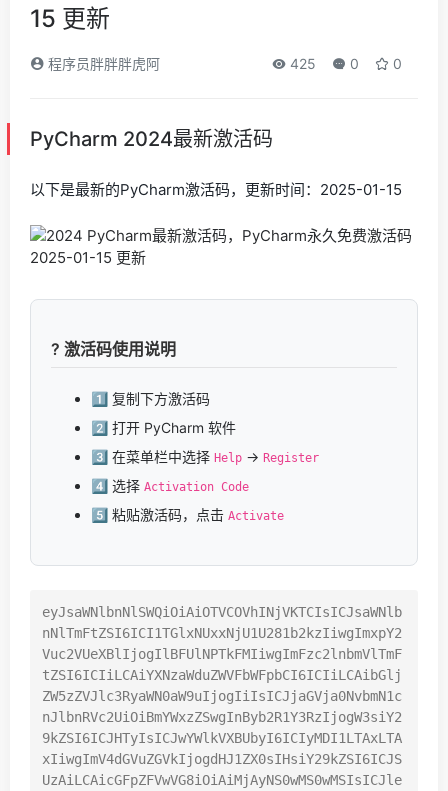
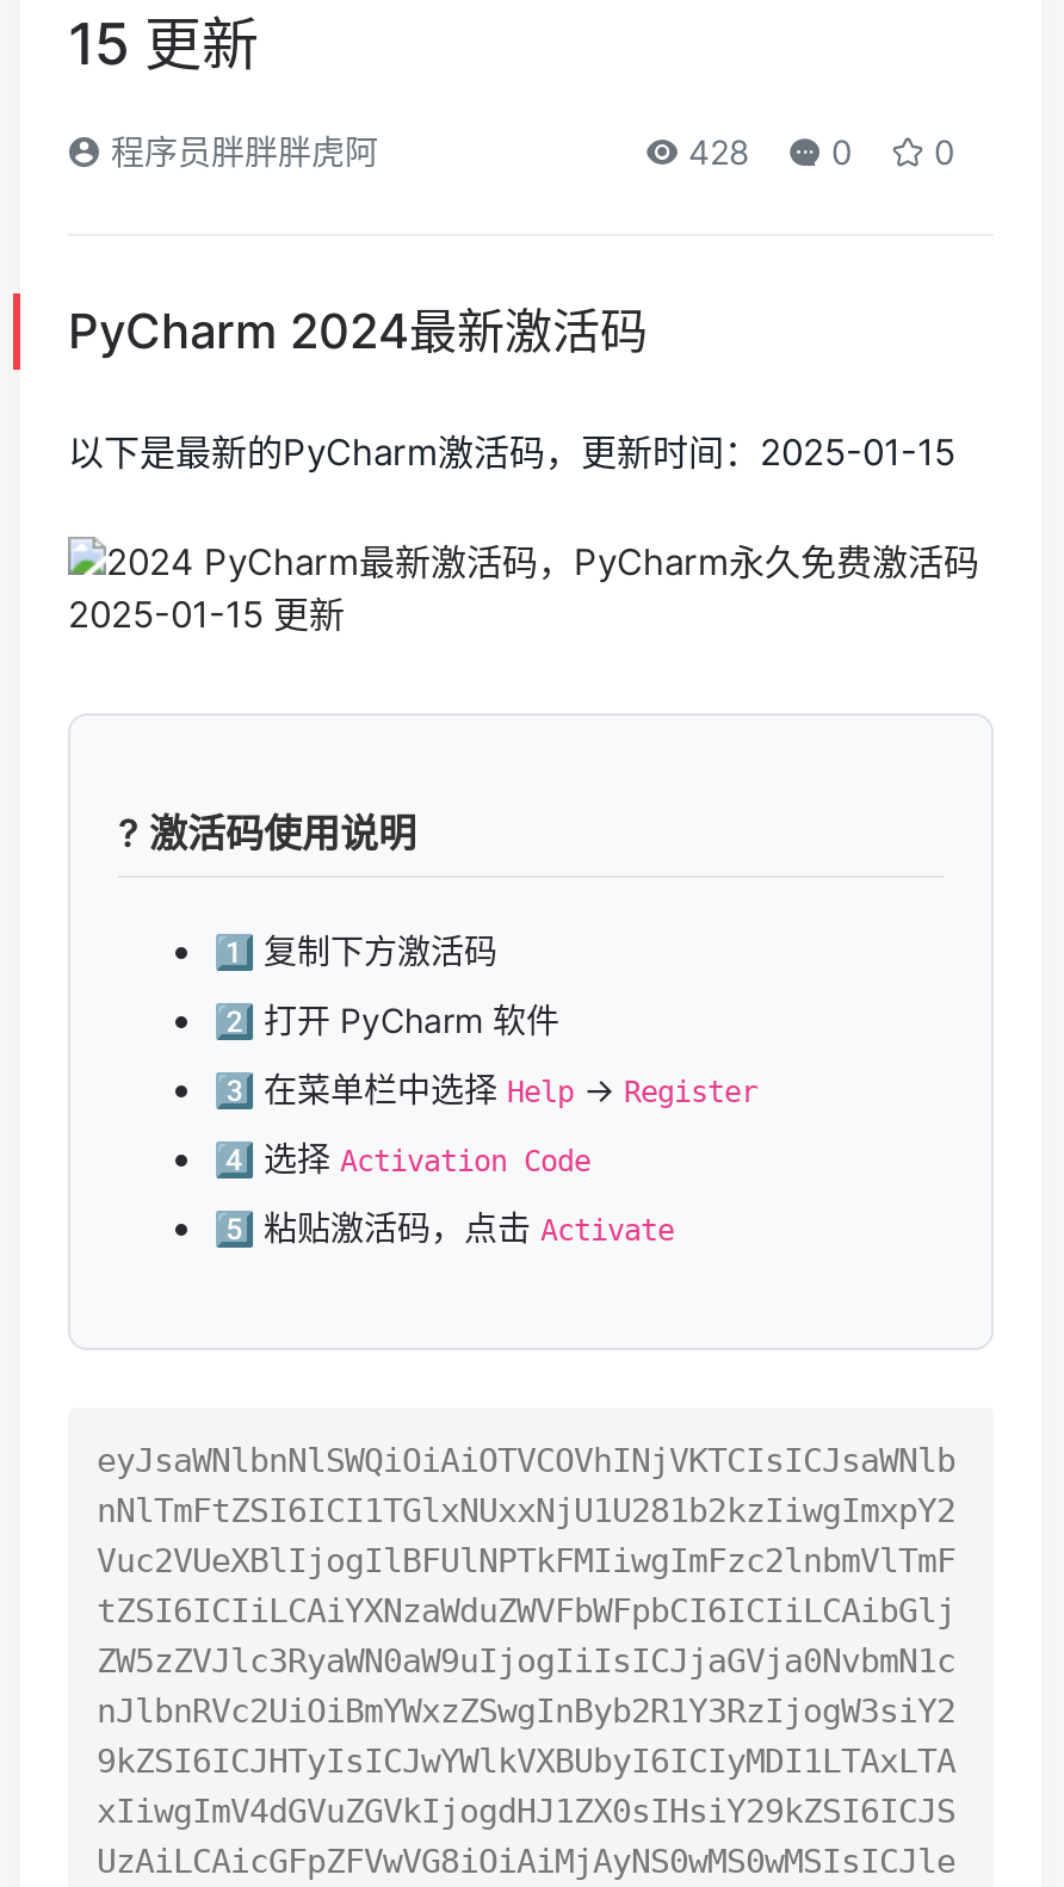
[286,55,402,72] 425 0 0 -> [679,131,955,172] 428 0 0

